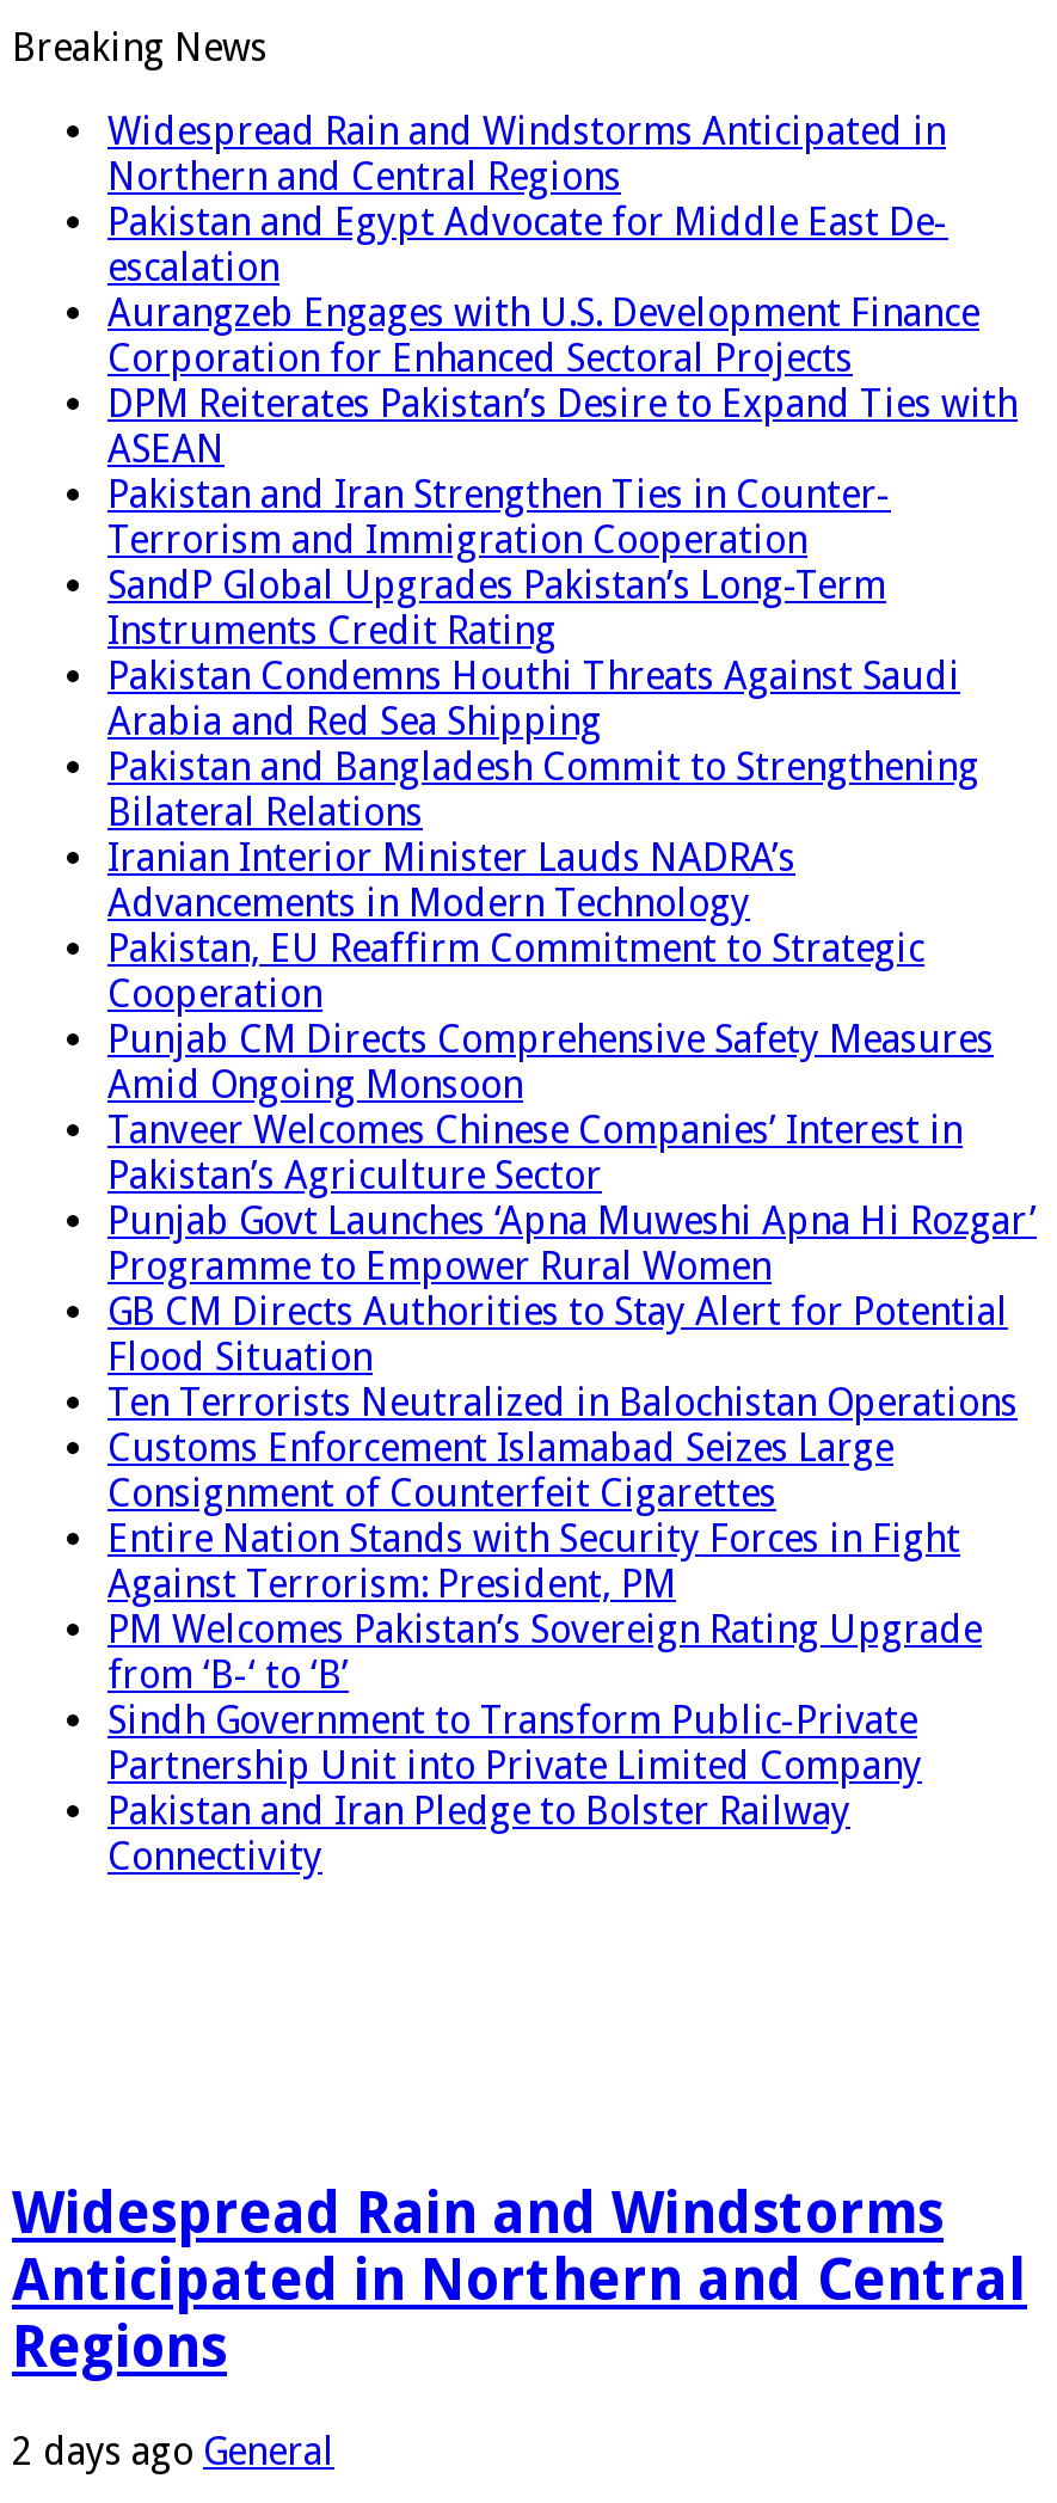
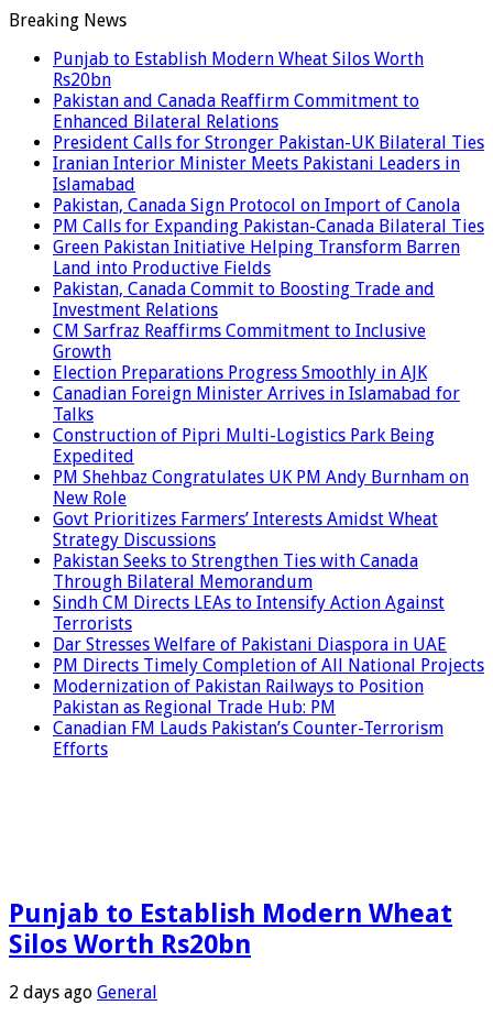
[107,108,1037,1879] Widespread Rain and Windstorms Anticipated in | Northern and Central Regions | Pakistan and Egypt Advocate for Middle East De- | escalation | Aurangzeb Engages with U.S. Development Finance | Corporation for Enhanced Sectoral Projects | DPM Reiterates Pakistan’s Desire to Expand Ties with | ASEAN | Pakistan and Iran Strengthen Ties in Counter- | Terrorism and Immigration Cooperation | SandP Global Upgrades Pakistan’s Long-Term | Instruments Credit Rating | Pakistan Condemns Houthi Threats Against Saudi | Arabia and Red Sea Shipping | Pakistan and Bangladesh Commit to Strengthening | Bilateral Relations | Iranian Interior Minister Lauds NADRA’s | Advancements in Modern Technology | Pakistan, EU Reaffirm Commitment to Strategic | Cooperation | Punjab CM Directs Comprehensive Safety Measures | Amid Ongoing Monsoon | Tanveer Welcomes Chinese Companies’ Interest in | Pakistan’s Agriculture Sector | Punjab Govt Launches ‘Apna Muweshi Apna Hi Rozgar’ | Programme to Empower Rural Women | GB CM Directs Authorities to Stay Alert for Potential | Flood Situation | Ten Terrorists Neutralized in Balochistan Operations | Customs Enforcement Islamabad Seizes Large | Consignment of Counterfeit Cigarettes | Entire Nation Stands with Security Forces in Fight | Against Terrorism: President, PM | PM Welcomes Pakistan’s Sovereign Rating Upgrade | from ‘B-‘ to ‘B’ | Sindh Government to Transform Public-Private | Partnership Unit into Private Limited Company | Pakistan and Iran Pledge to Bolster Railway | Connectivity -> [53,48,484,759] Punjab to Establish Modern Wheat Silos Worth | Rs20bn | Pakistan and Canada Reaffirm Commitment to | Enhanced Bilateral Relations | President Calls for Stronger Pakistan-UK Bilateral Ties | Iranian Interior Minister Meets Pakistani Leaders in | Islamabad | Pakistan, Canada Sign Protocol on Import of Canola | PM Calls for Expanding Pakistan-Canada Bilateral Ties | Green Pakistan Initiative Helping Transform Barren | Land into Productive Fields | Pakistan, Canada Commit to Boosting Trade and | Investment Relations | CM Sarfraz Reaffirms Commitment to Inclusive | Growth | Election Preparations Progress Smoothly in AJK | Canadian Foreign Minister Arrives in Islamabad for | Talks | Construction of Pipri Multi-Logistics Park Being | Expedited | PM Shehbaz Congratulates UK PM Andy Burnham on | New Role | Govt Prioritizes Farmers’ Interests Amidst Wheat | Strategy Discussions | Pakistan Seeks to Strengthen Ties with Canada | Through Bilateral Memorandum | Sindh CM Directs LEAs to Intensify Action Against | Terrorists | Dar Stresses Welfare of Pakistani Diaspora in UAE | PM Directs Timely Completion of All National Projects | Modernization of Pakistan Railways to Position | Pakistan as Regional Trade Hub: PM | Canadian FM Lauds Pakistan’s Counter-Terrorism | Efforts
[12,2180,1027,2381] Widespread Rain and Windstorms | Anticipated in Northern and Central | Regions -> [9,898,452,960] Punjab to Establish Modern Wheat | Silos Worth Rs20bn

